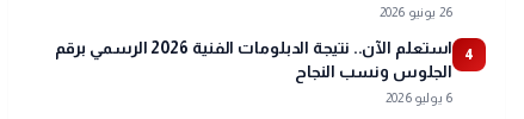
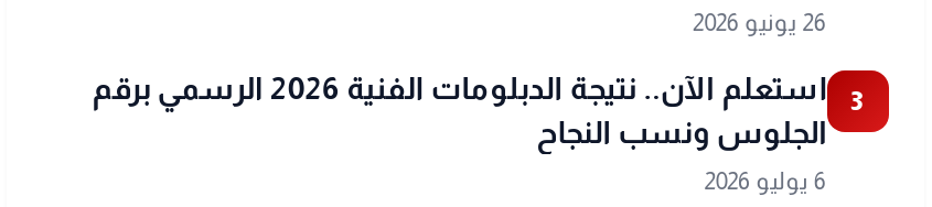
[464,46,474,63] 4 -> [850,86,866,117] 3

